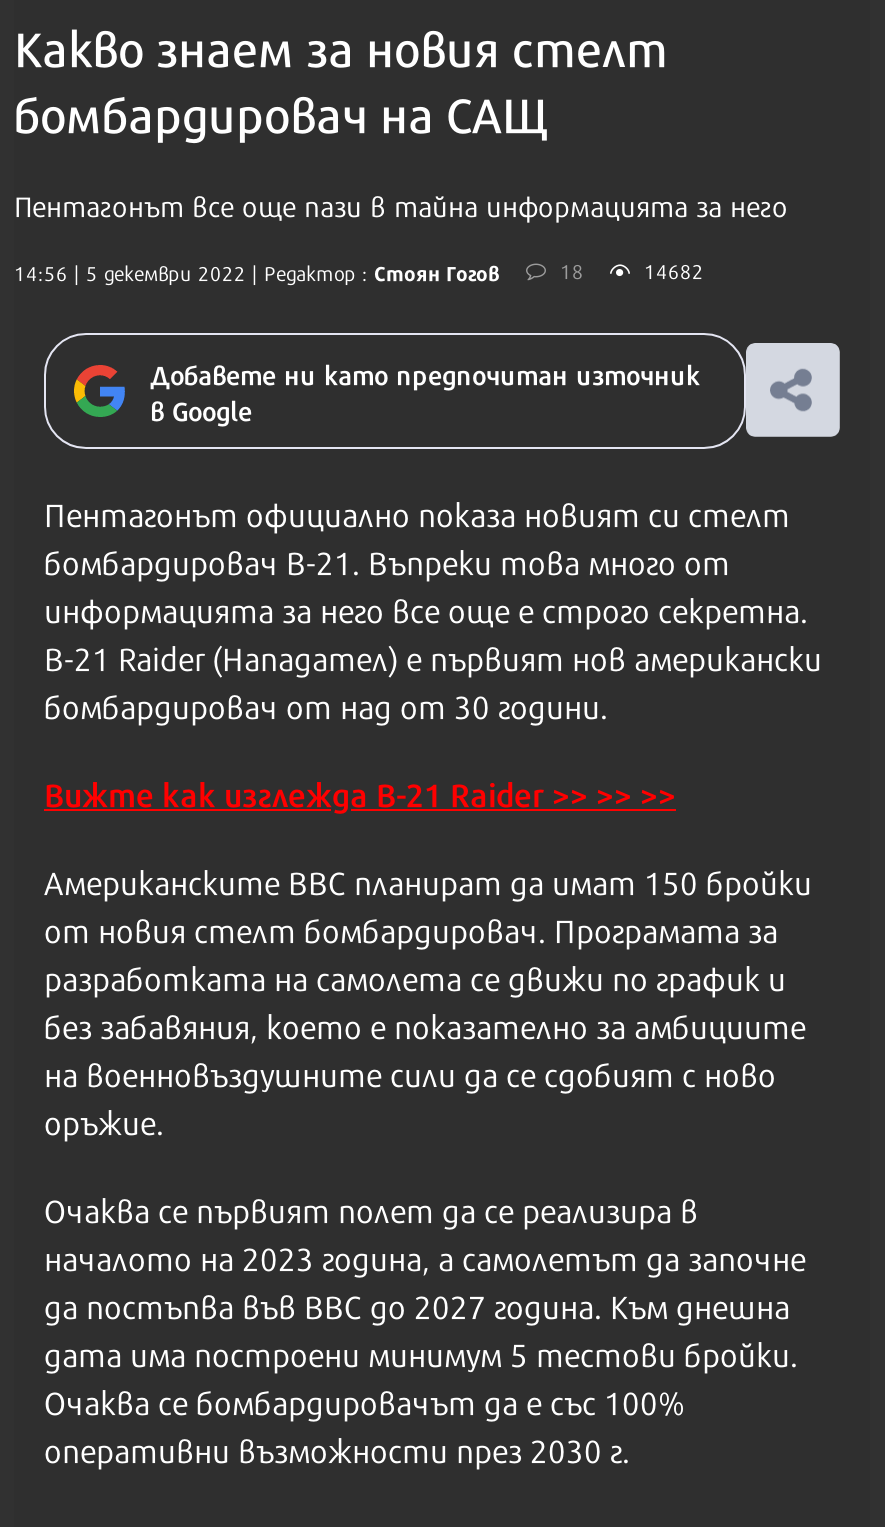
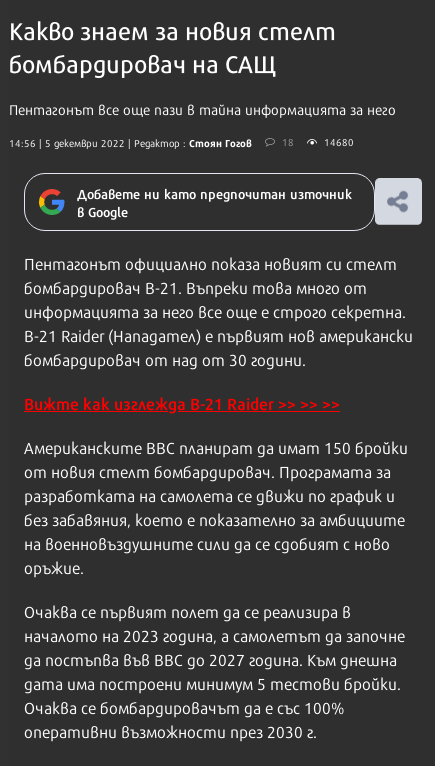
[644,255,704,285] 14682 -> [324,134,354,149] 14680

